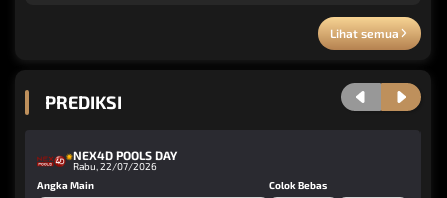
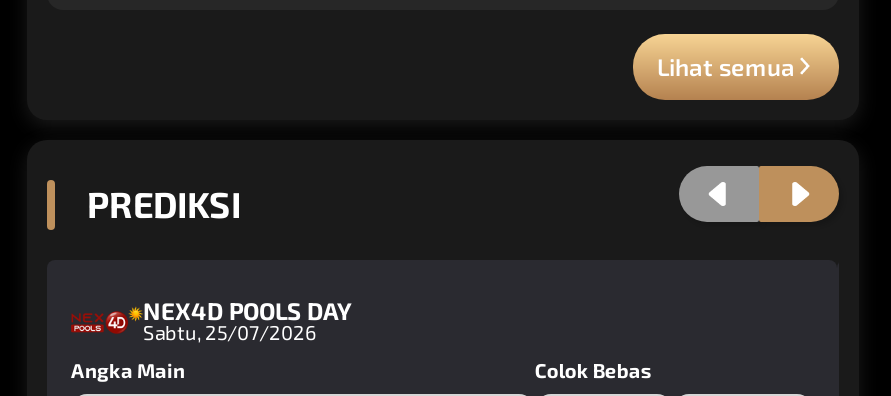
[73,160,157,172] Rabu, 22/07/2026 -> [143,320,317,344] Sabtu, 25/07/2026

